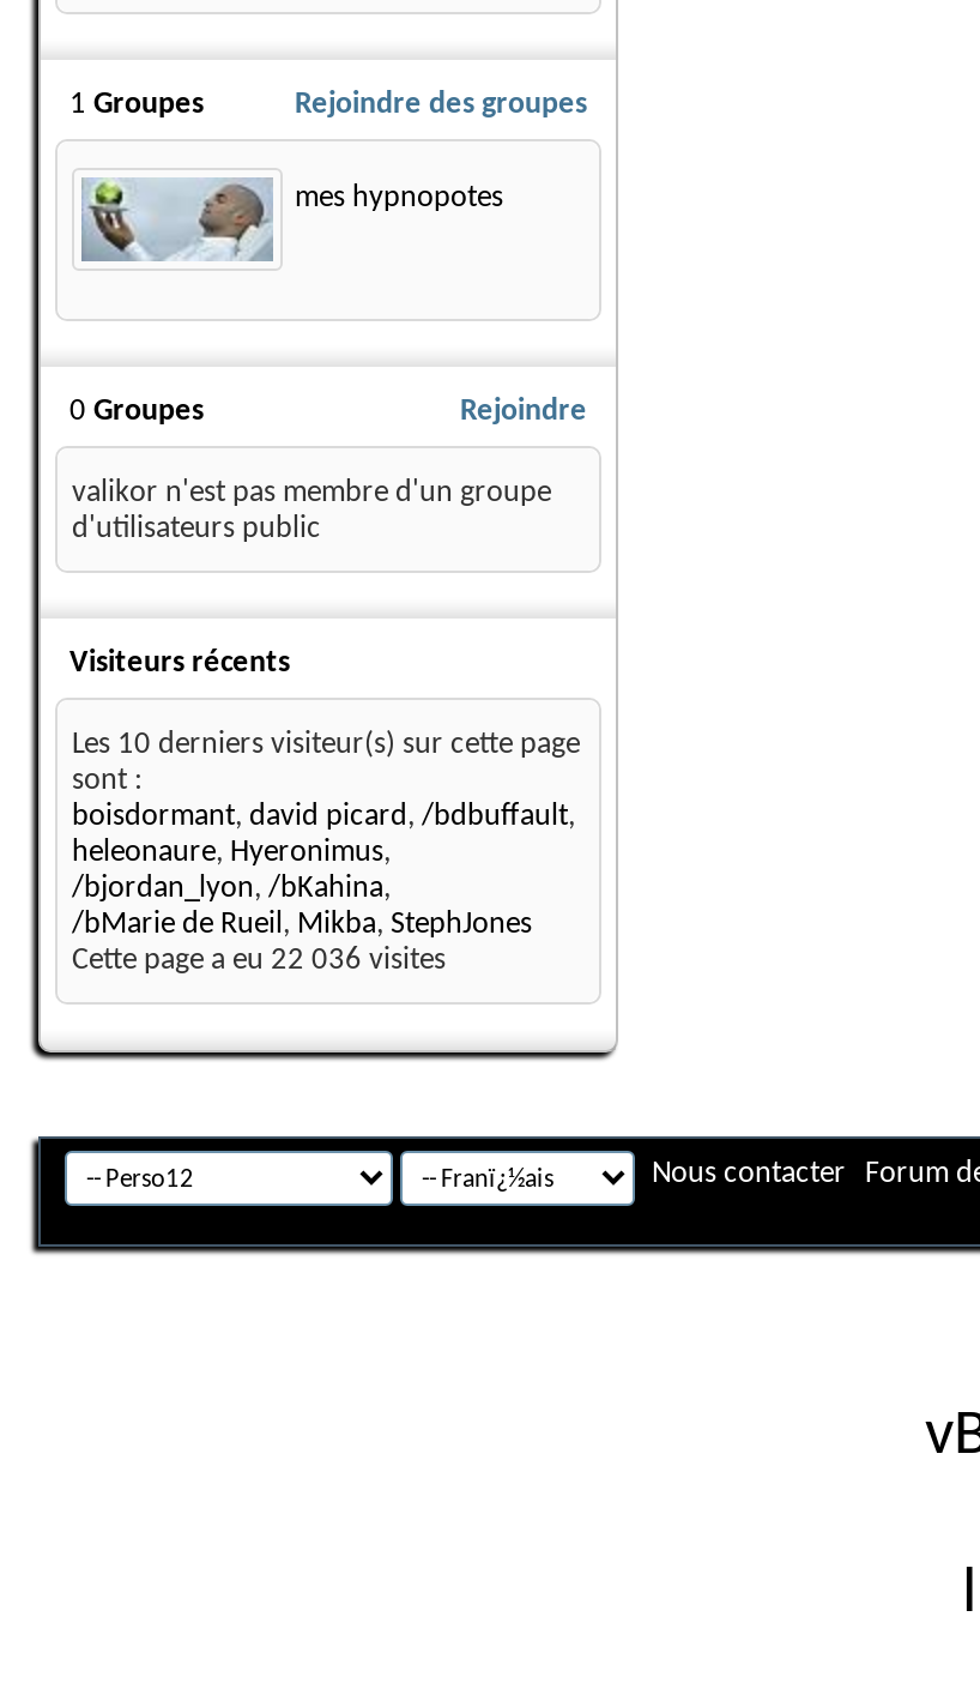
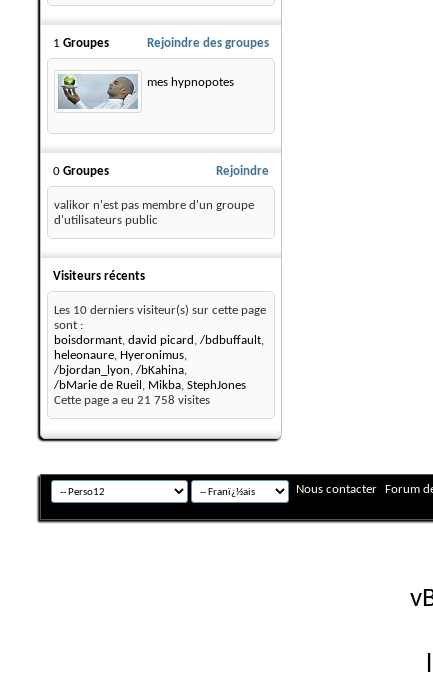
[72,945,446,976] Cette page a eu 22 036 visites -> [54,394,210,407] Cette page a eu 21 758 visites

